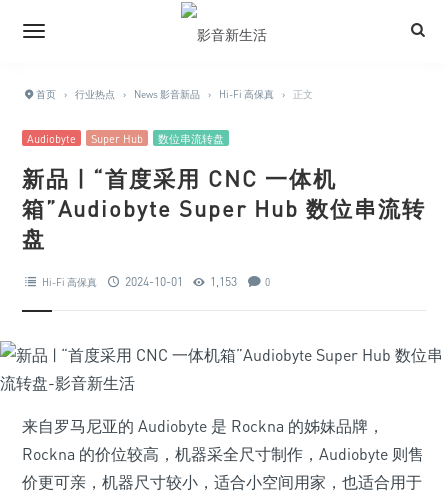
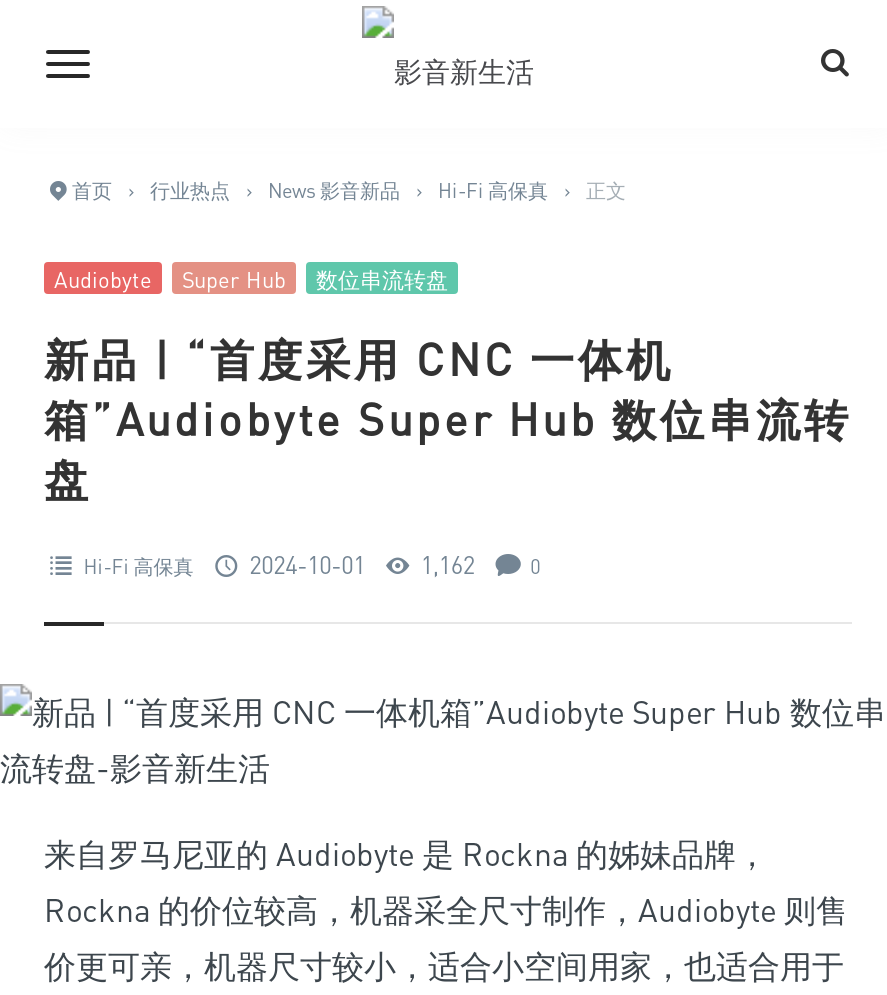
[122,274,237,289] 2024-10-01 1,153 -> [243,550,475,580] 2024-10-01 1,162

